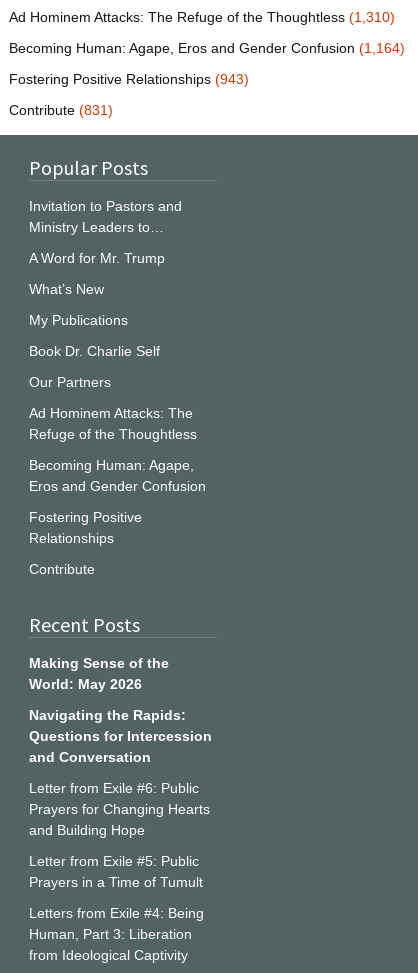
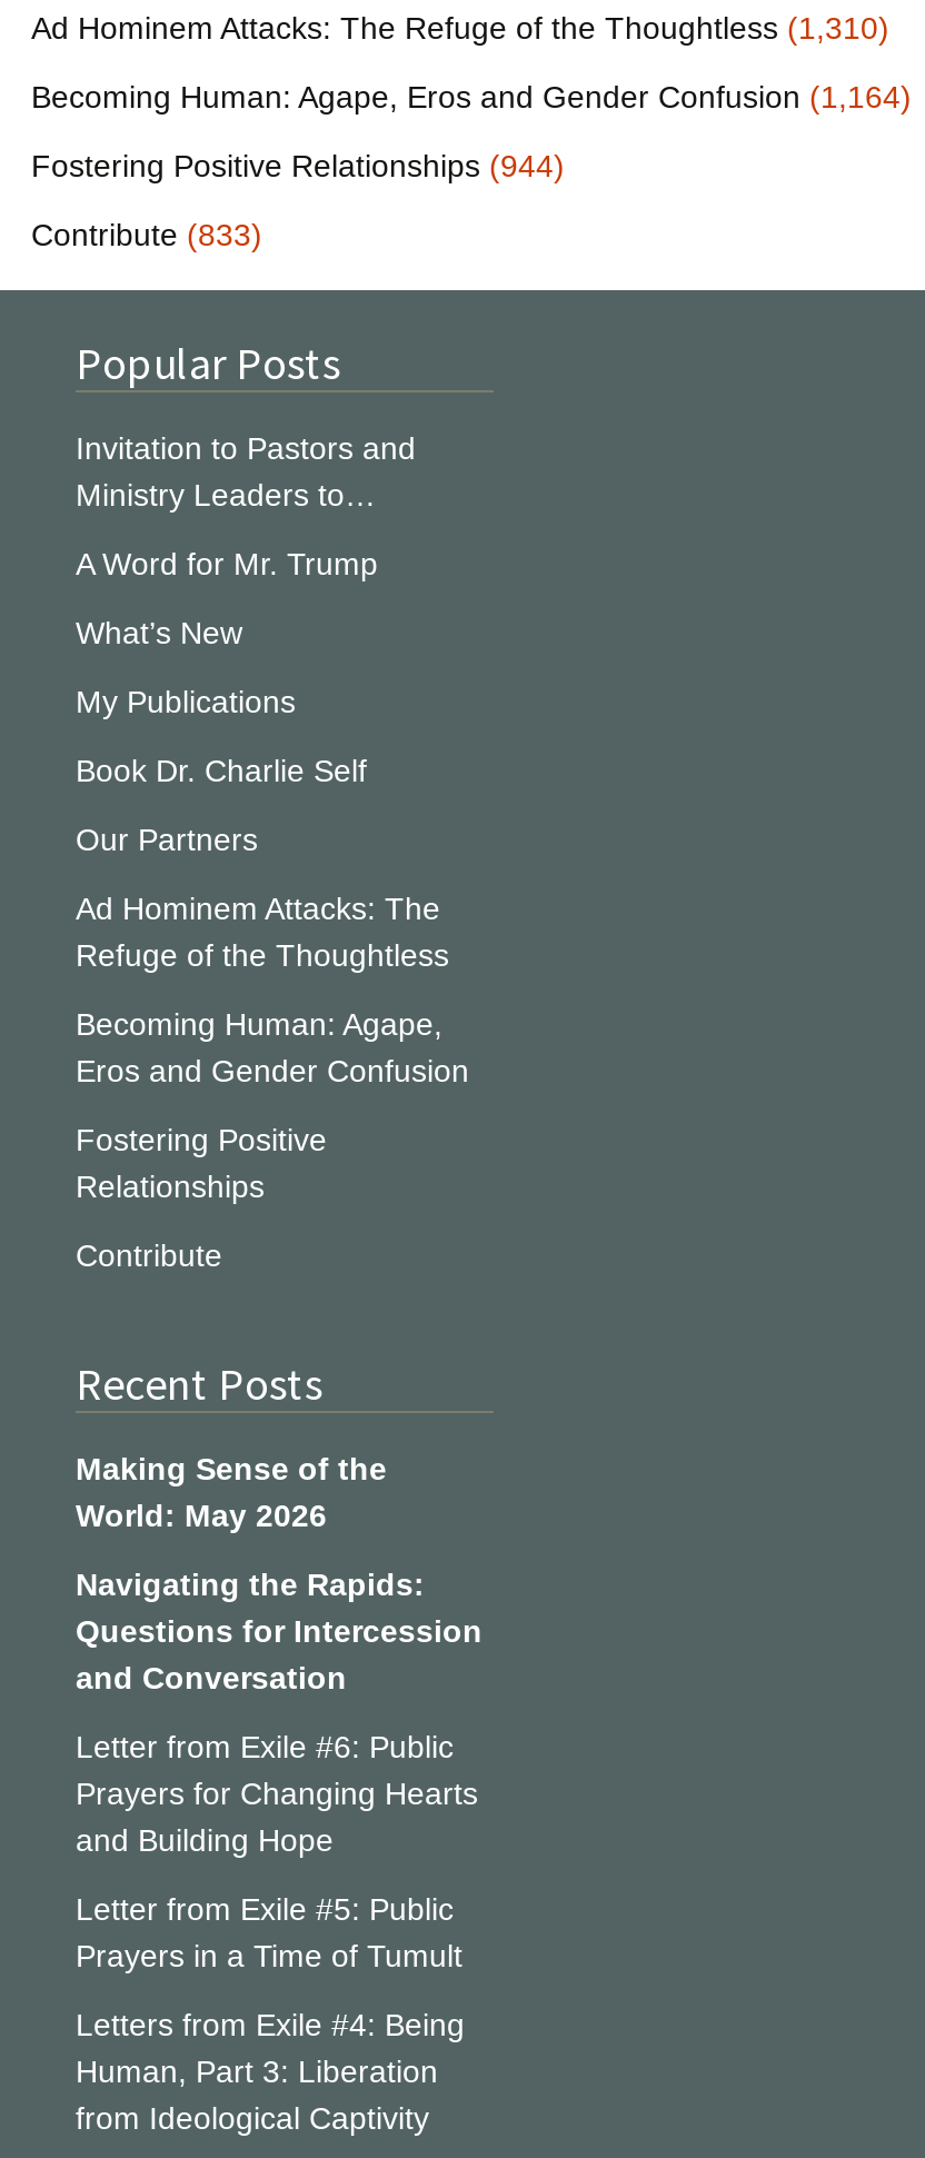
[9,71,249,87] Fostering Positive Relationships (943) -> [31,148,565,183] Fostering Positive Relationships (944)
[9,102,113,118] Contribute (831) -> [31,217,262,252] Contribute (833)

